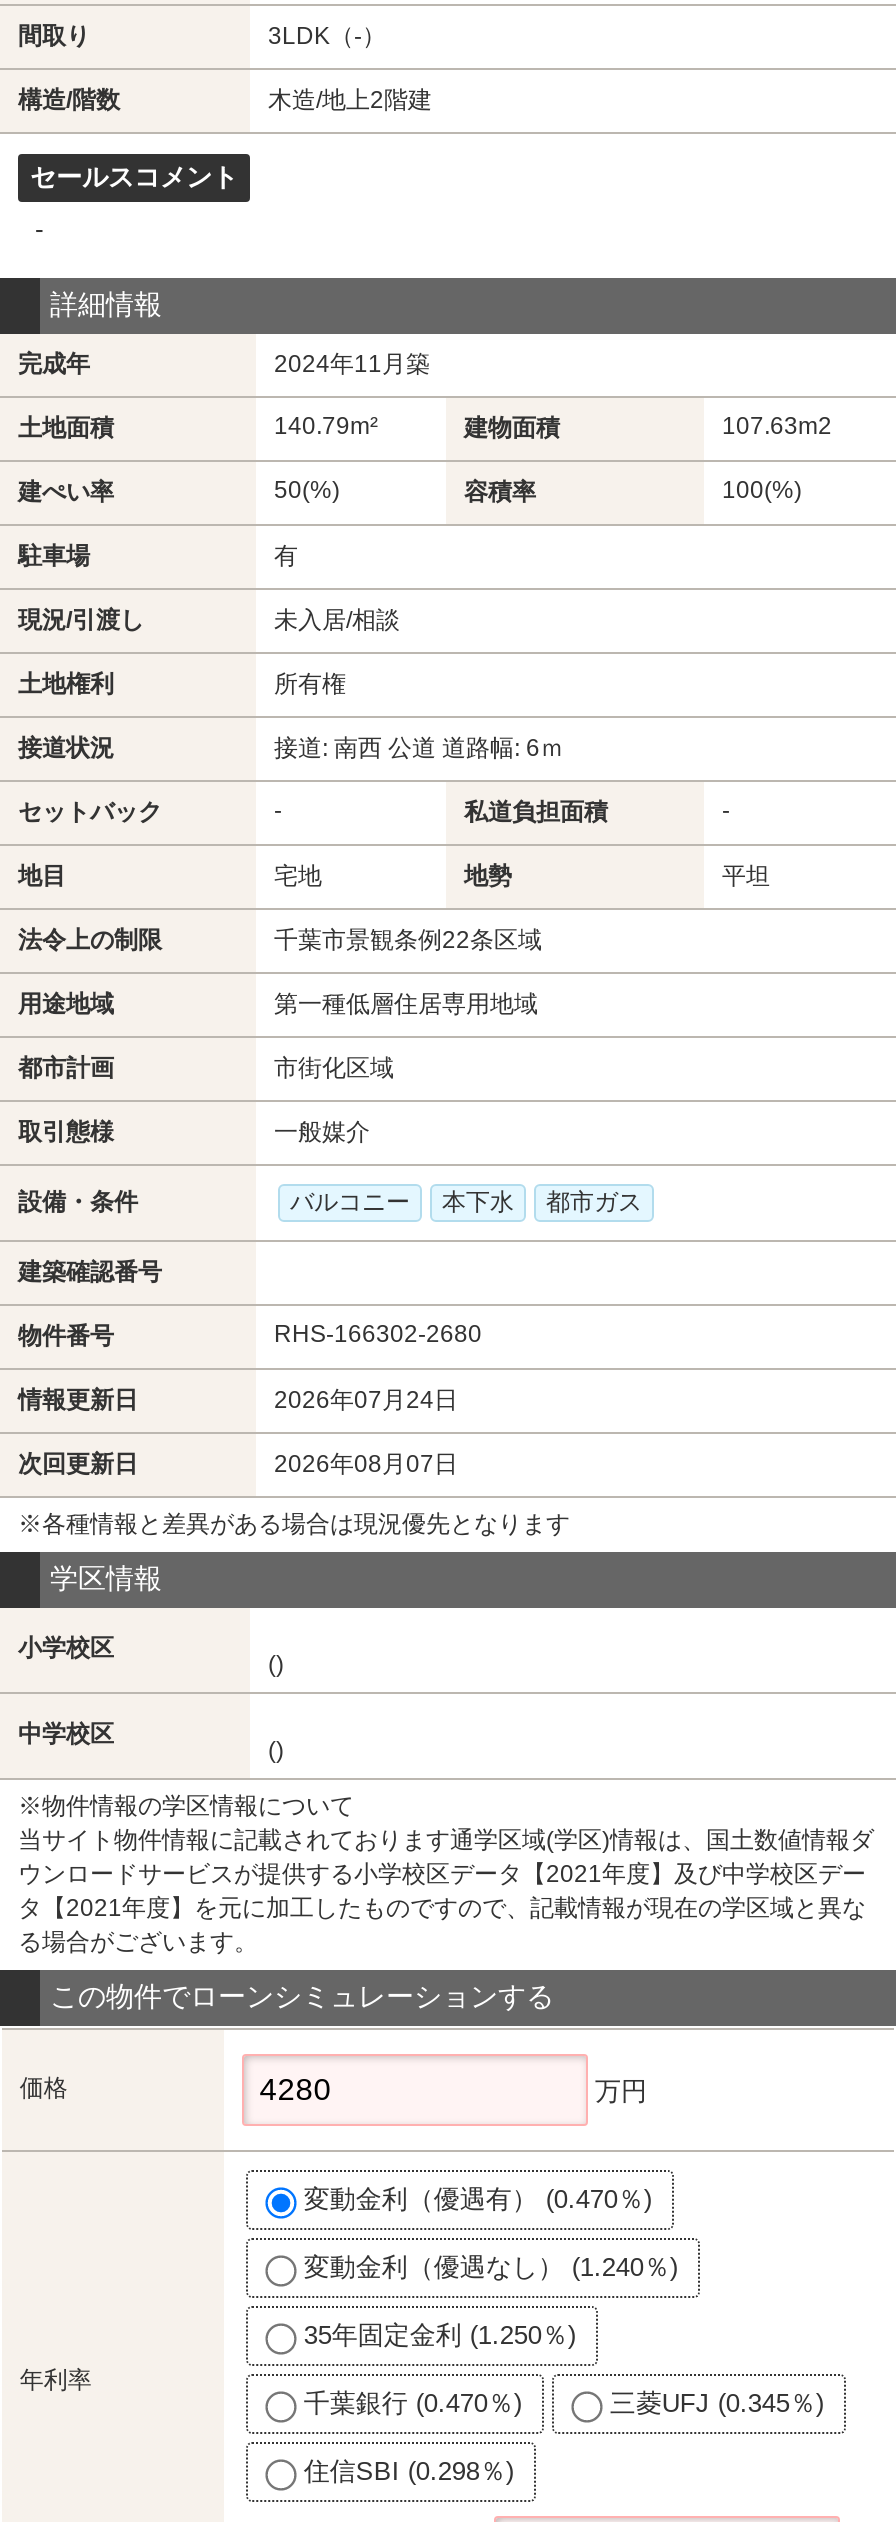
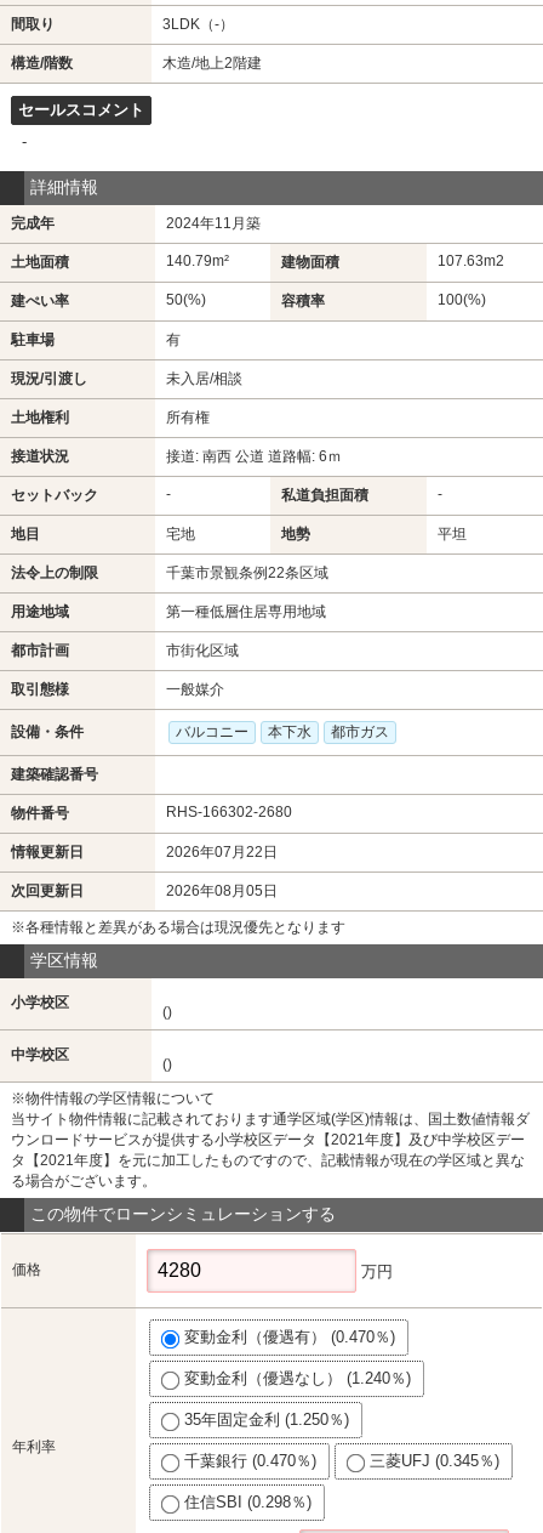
[274,1386,458,1414] 2026年07月24日 -> [166,844,278,861] 2026年07月22日
[274,1450,458,1478] 2026年08月07日 -> [166,882,278,899] 2026年08月05日

